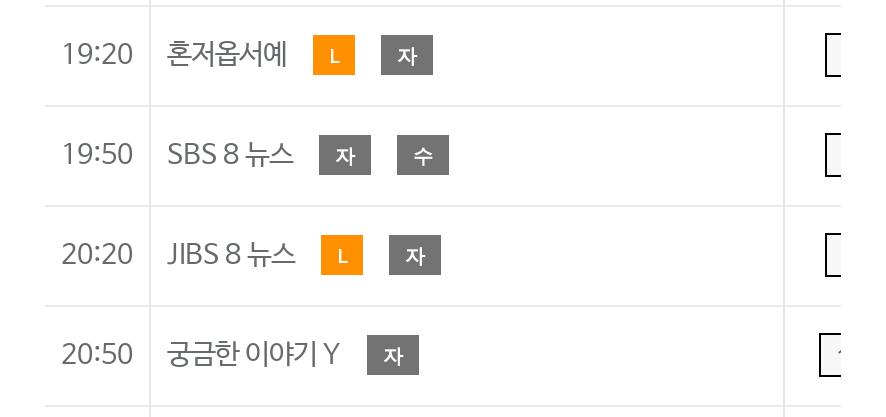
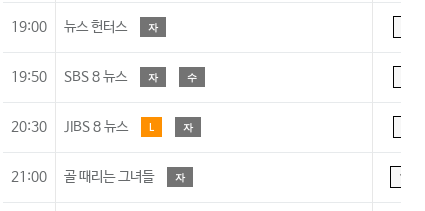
[61,39,339,71] 19:20 | 혼저옵서예 | L -> [11,19,130,35] 19:00 | 뉴스 헌터스
[61,239,133,271] 20:20 -> [11,119,47,135] 20:30
[61,339,347,371] 20:50 | 궁금한 이야기 Y -> [11,169,157,185] 21:00 | 골 때리는 그녀들

